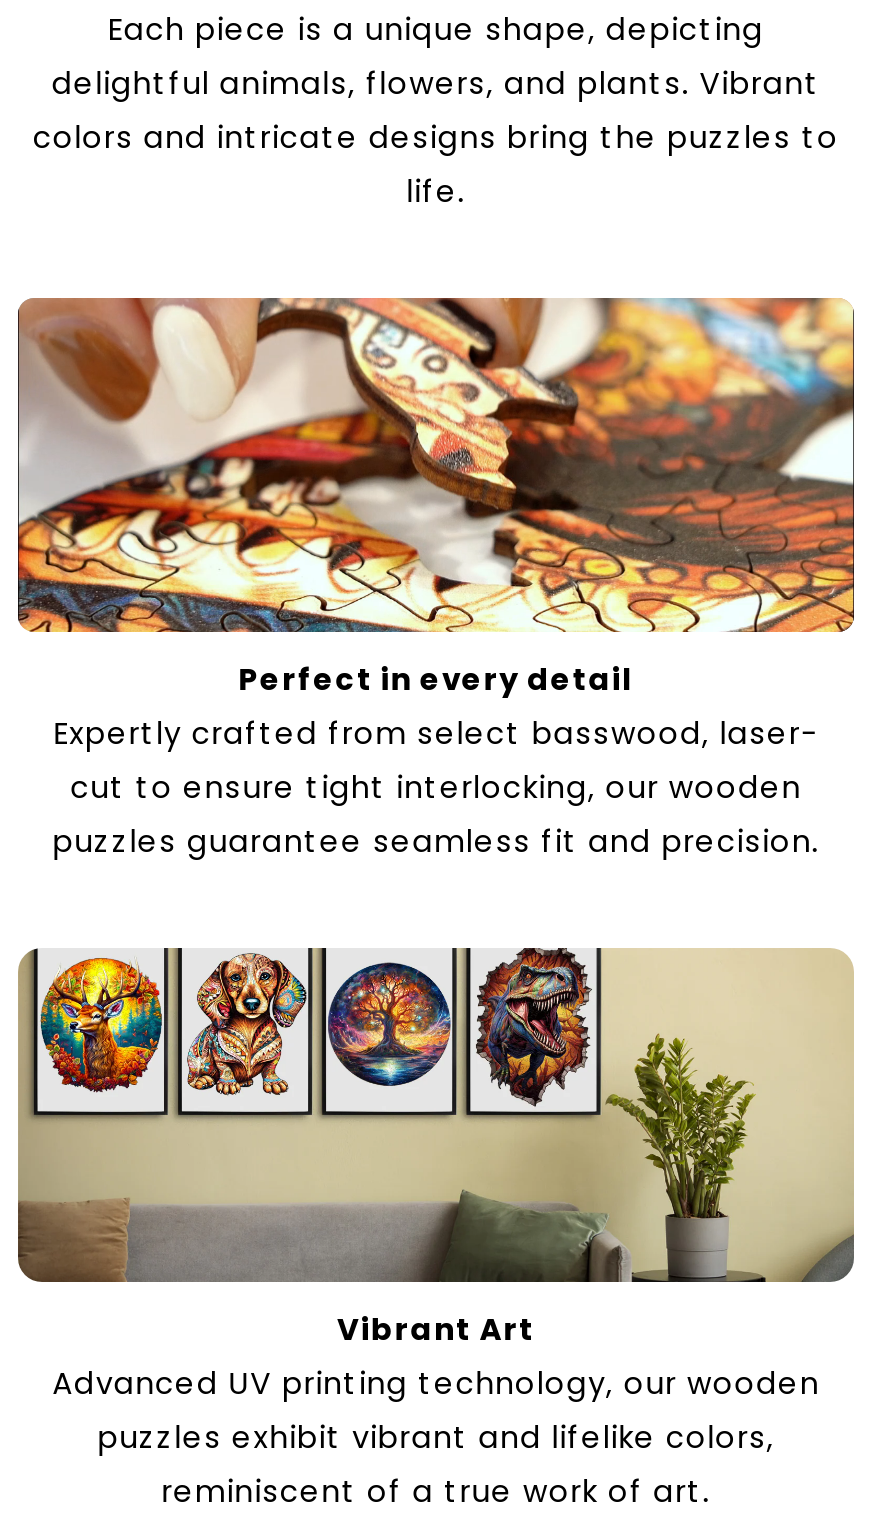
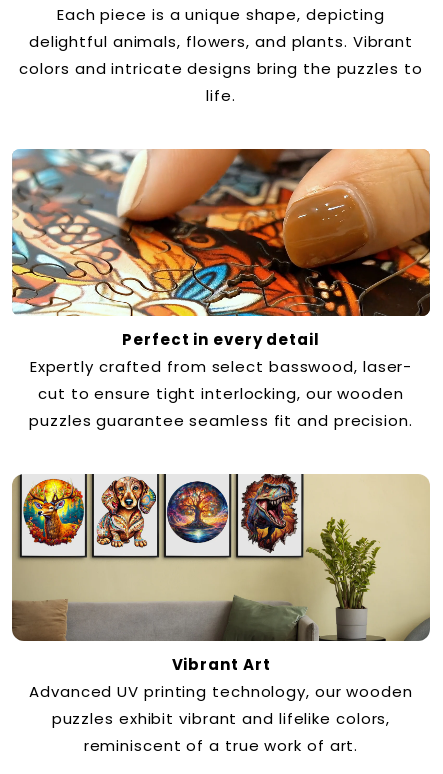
[16,296,856,634] [image] -> [11,148,431,317] [image]

